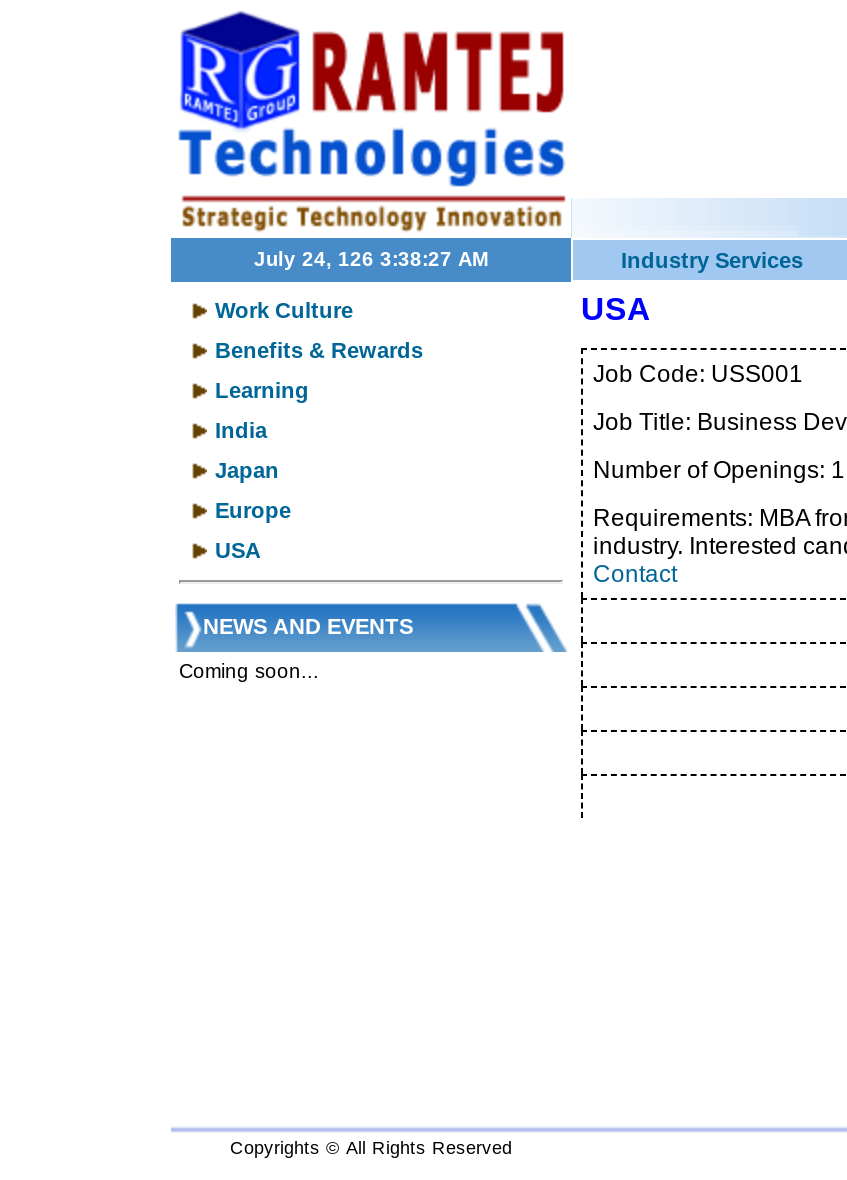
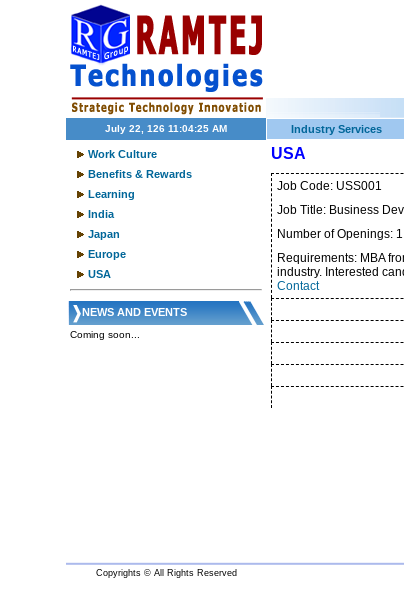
[254,248,488,270] July 24, 126 3:38:27 AM -> [105,123,227,134] July 22, 126 11:04:25 AM

